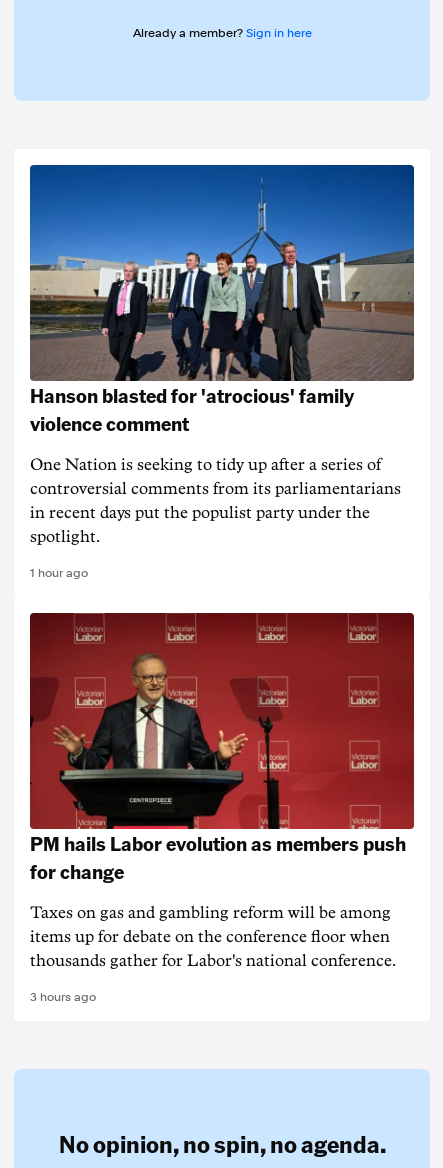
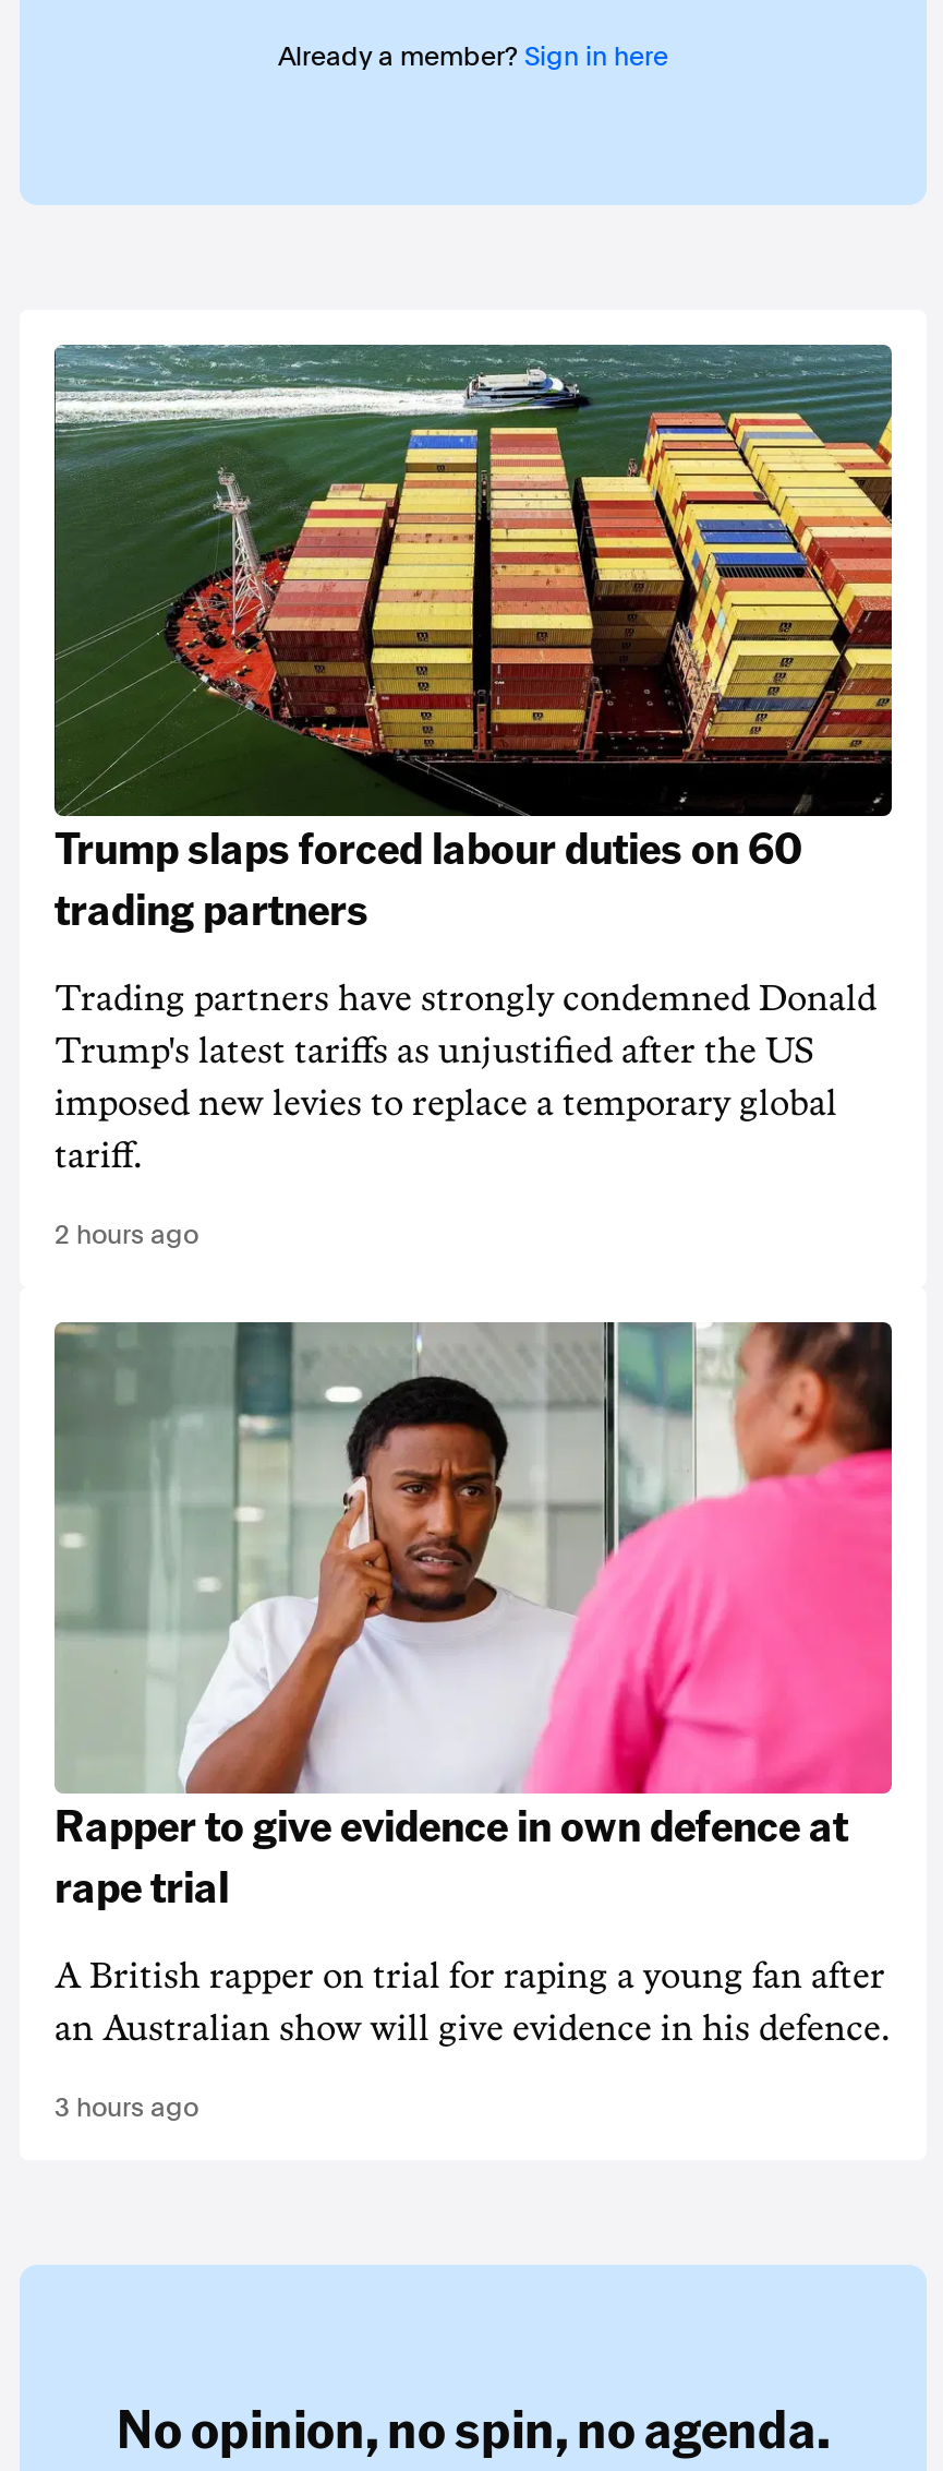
[29,164,415,580] [image] | Hanson blasted for 'atrocious' family | violence comment | One Nation is seeking to tidy up after a series of | controversial comments from its parliamentarians | in recent days put the populist party under the | spotlight. | 1 hour ago -> [52,345,894,1250] [image] | Trump slaps forced labour duties on 60 | trading partners | Trading partners have strongly condemned Donald | Trump's latest tariffs as unjustified after the US | imposed new levies to replace a temporary global | tariff. | 2 hours ago
[29,612,415,969] [image] | PM hails Labor evolution as members push | for change | Taxes on gas and gambling reform will be among | items up for debate on the conference floor when | thousands gather for Labor's national conference. -> [52,1320,894,2047] [image] | Rapper to give evidence in own defence at | rape trial | A British rapper on trial for raping a young fan after | an Australian show will give evidence in his defence.

